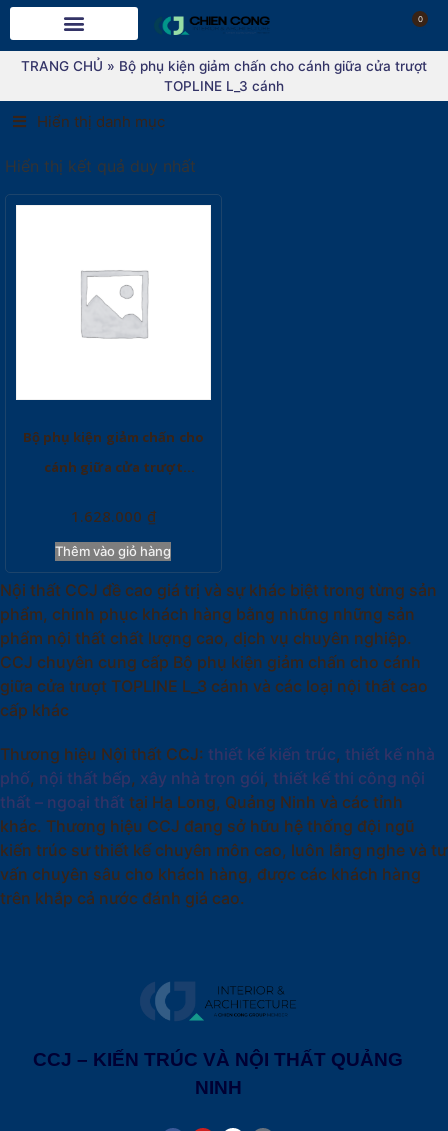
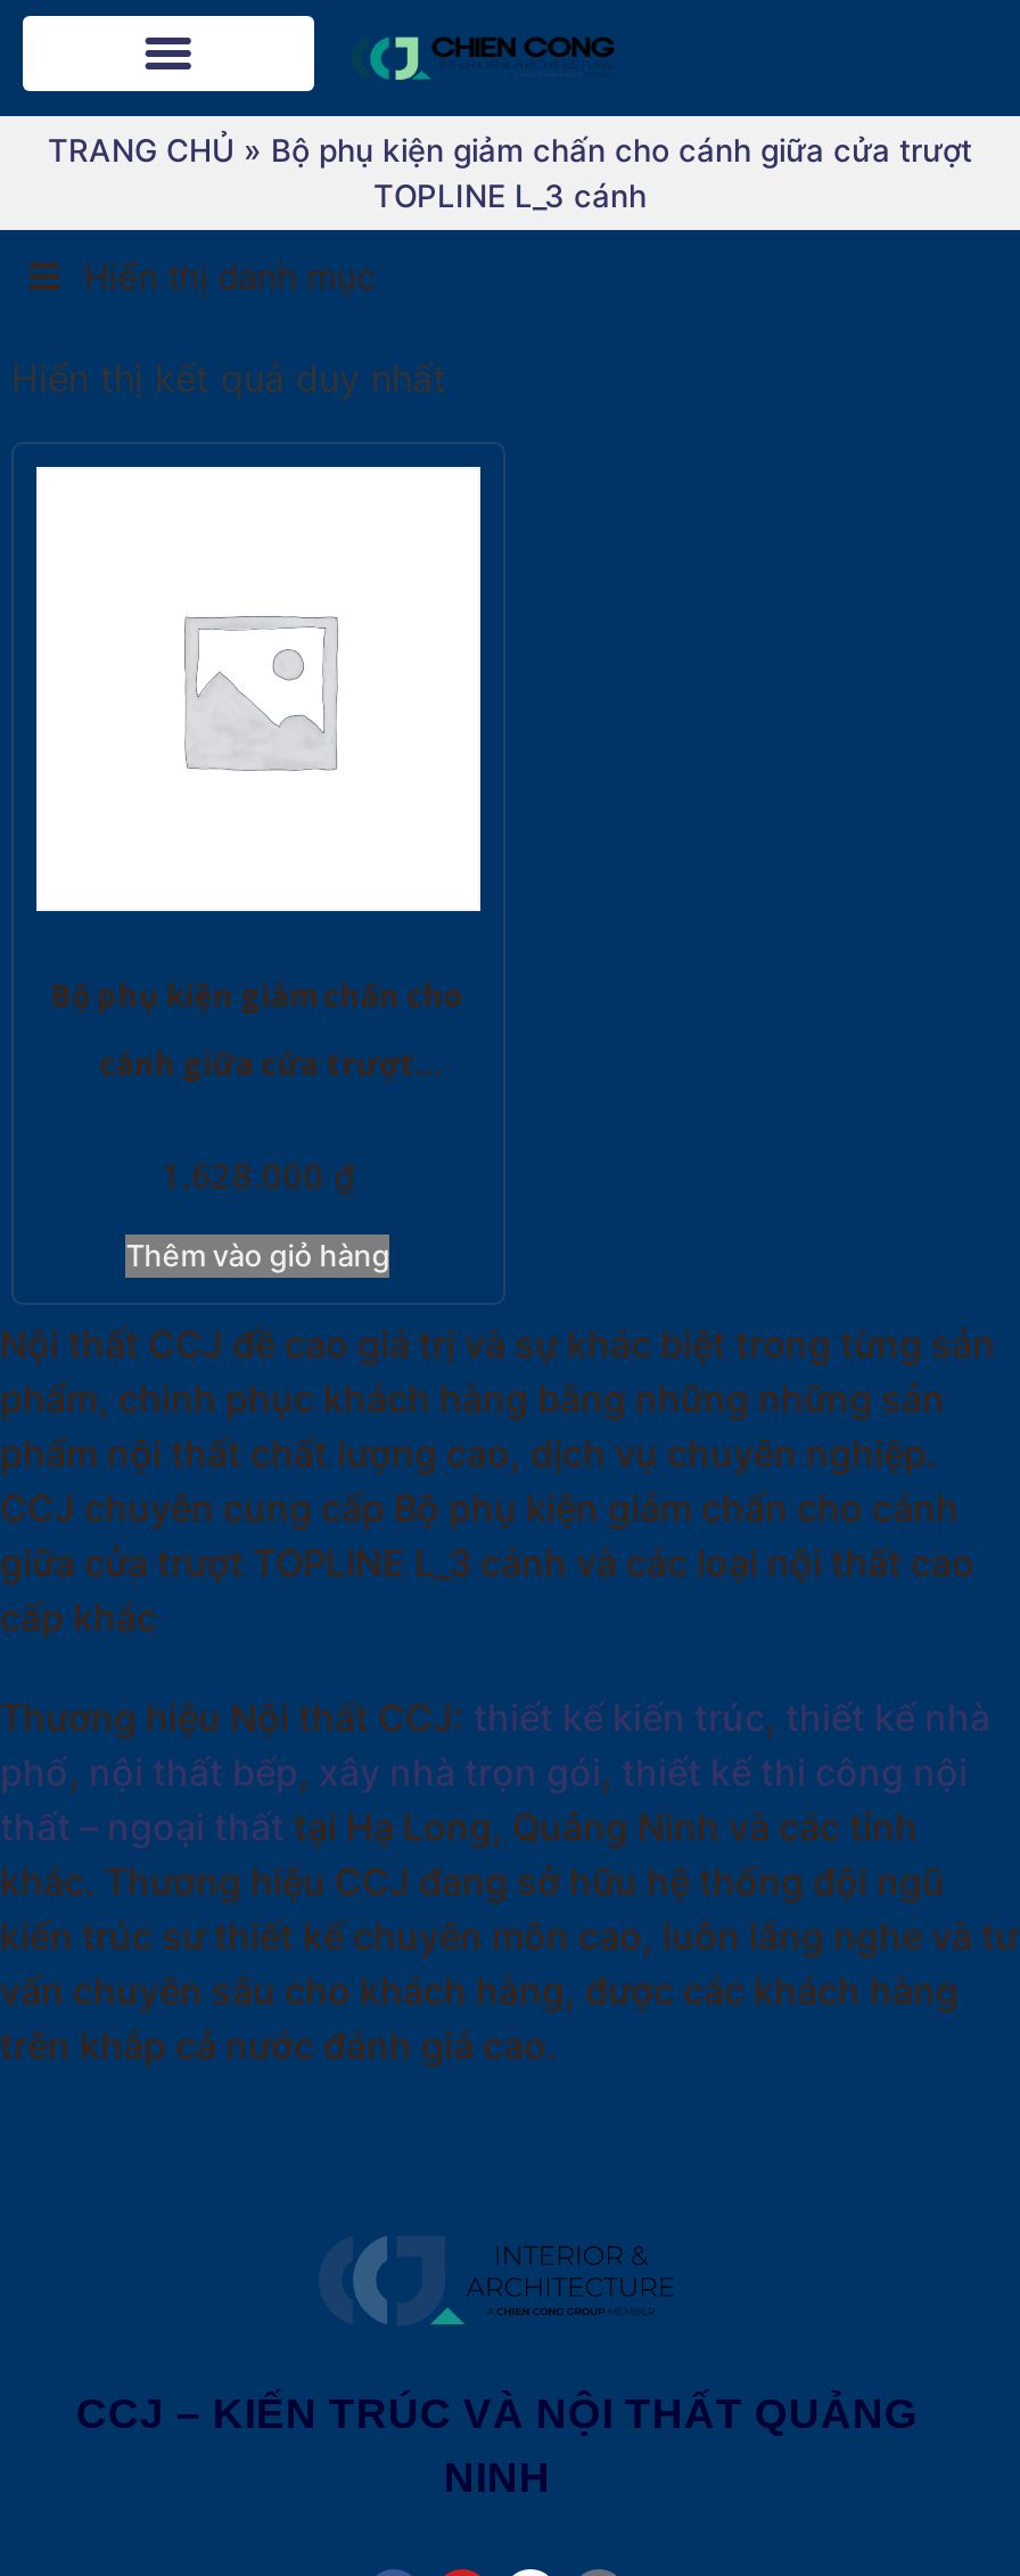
[418,14,423,24] 0 -> none

